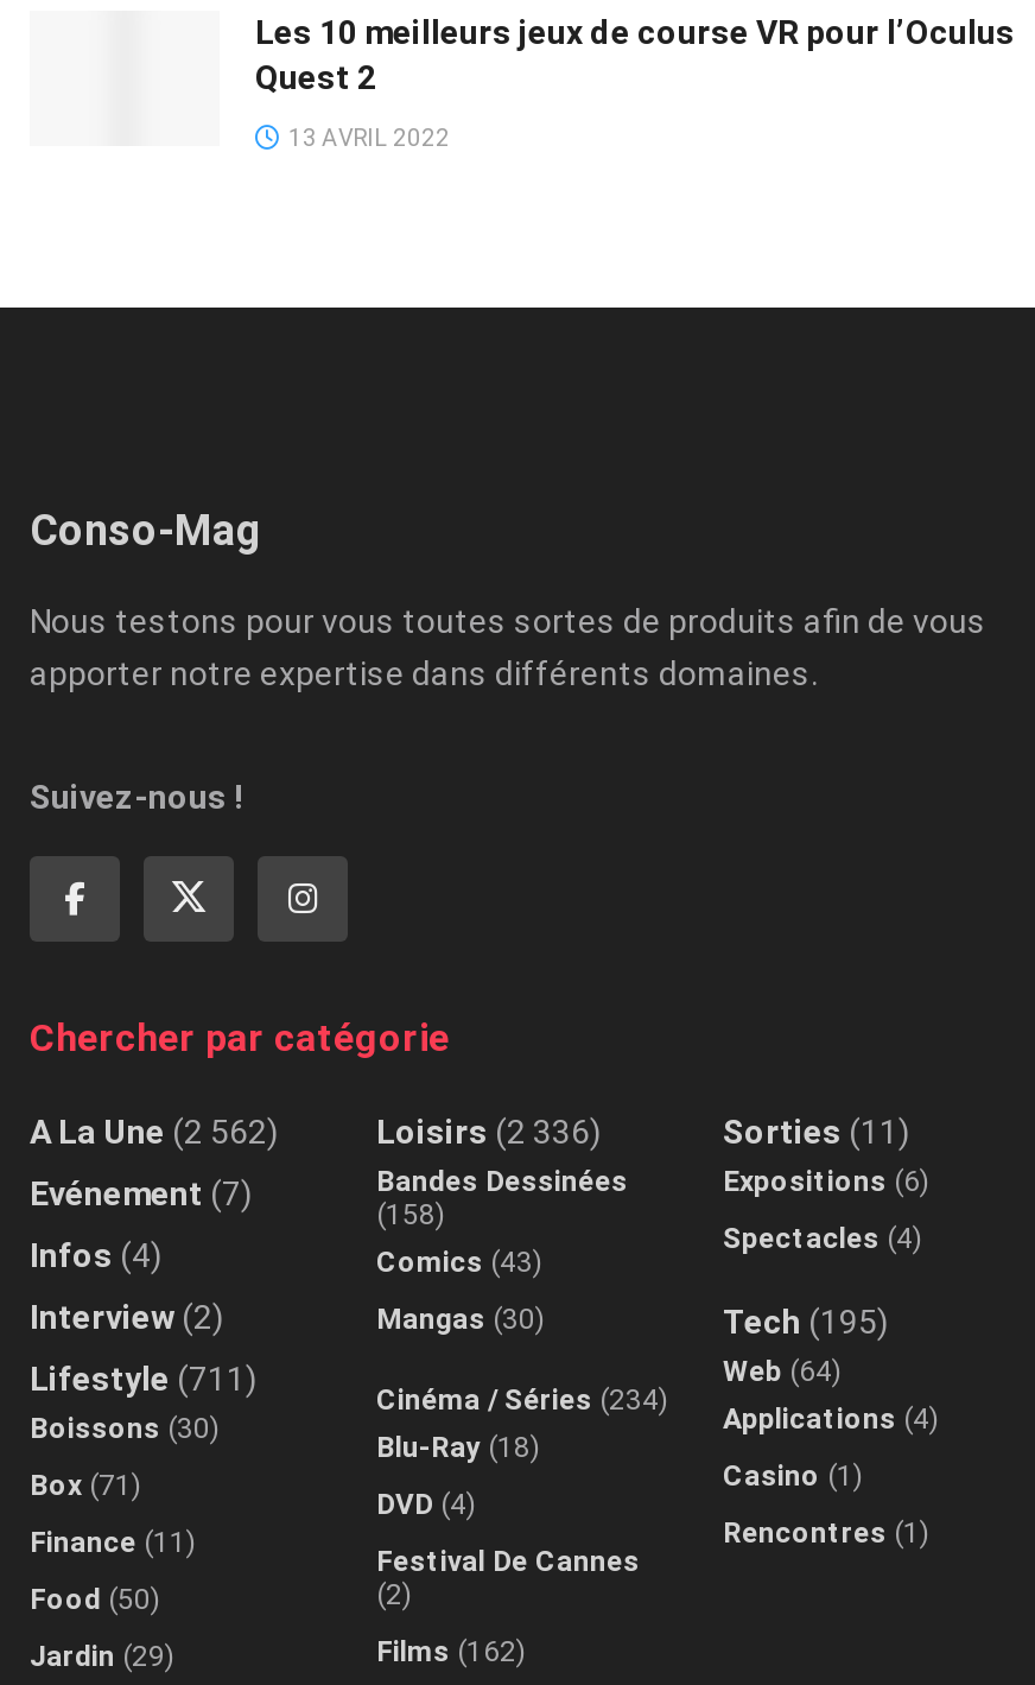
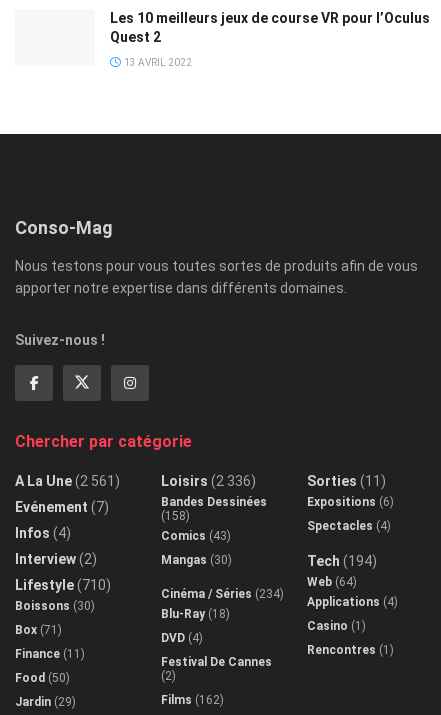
[30,1113,279,1151] A La Une (2 562) -> [15,473,120,489] A La Une (2 561)
[723,1303,889,1341] Tech (195) -> [307,553,377,569] Tech (194)
[30,1360,258,1398] Lifestyle (711) -> [15,577,111,593] Lifestyle (710)

